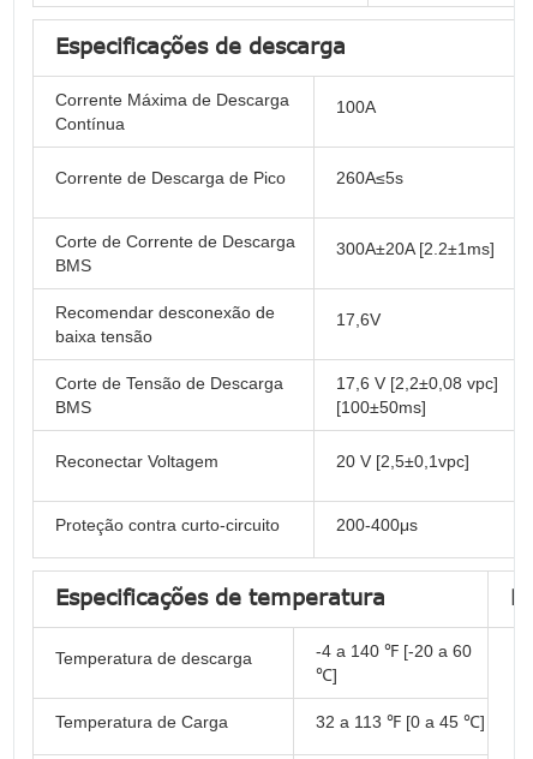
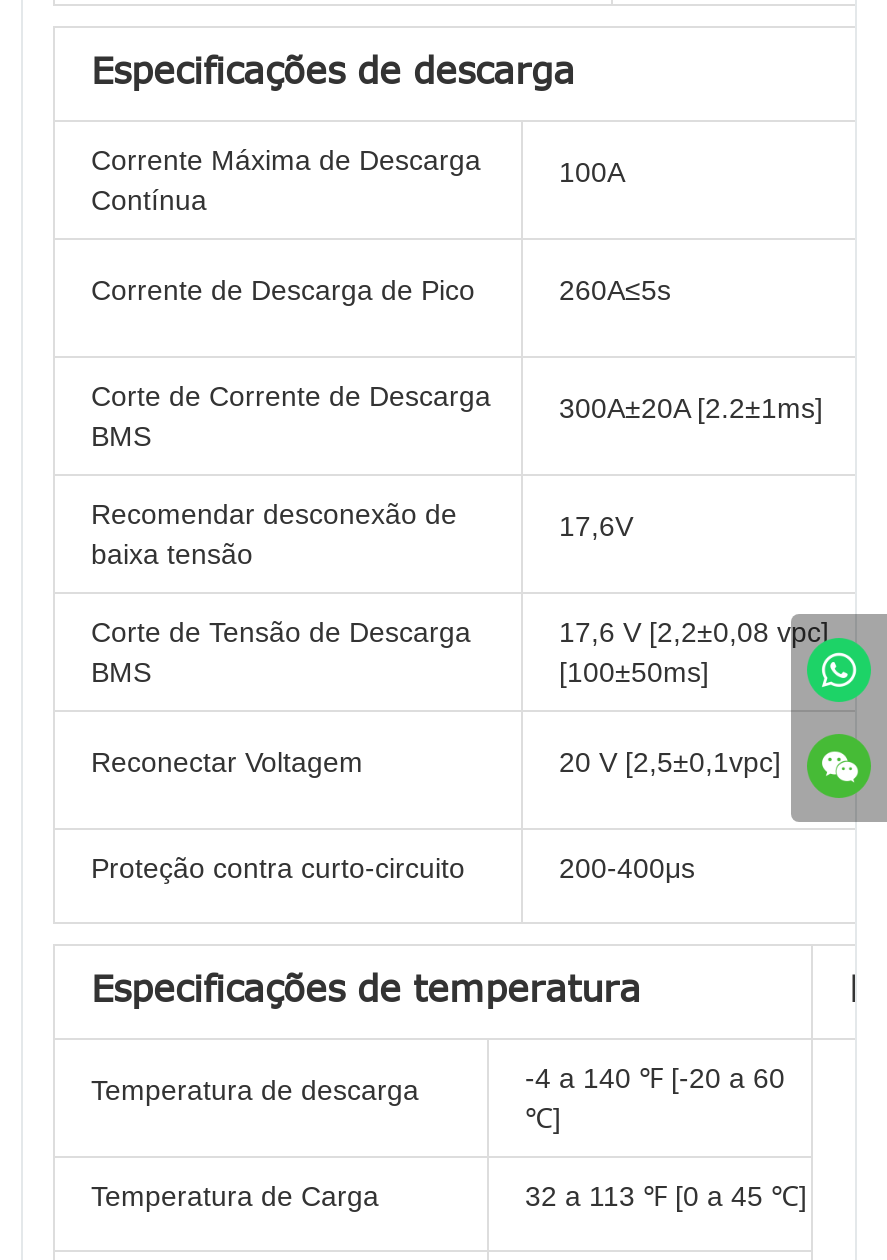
none -> [789,612,881,824] [image]

